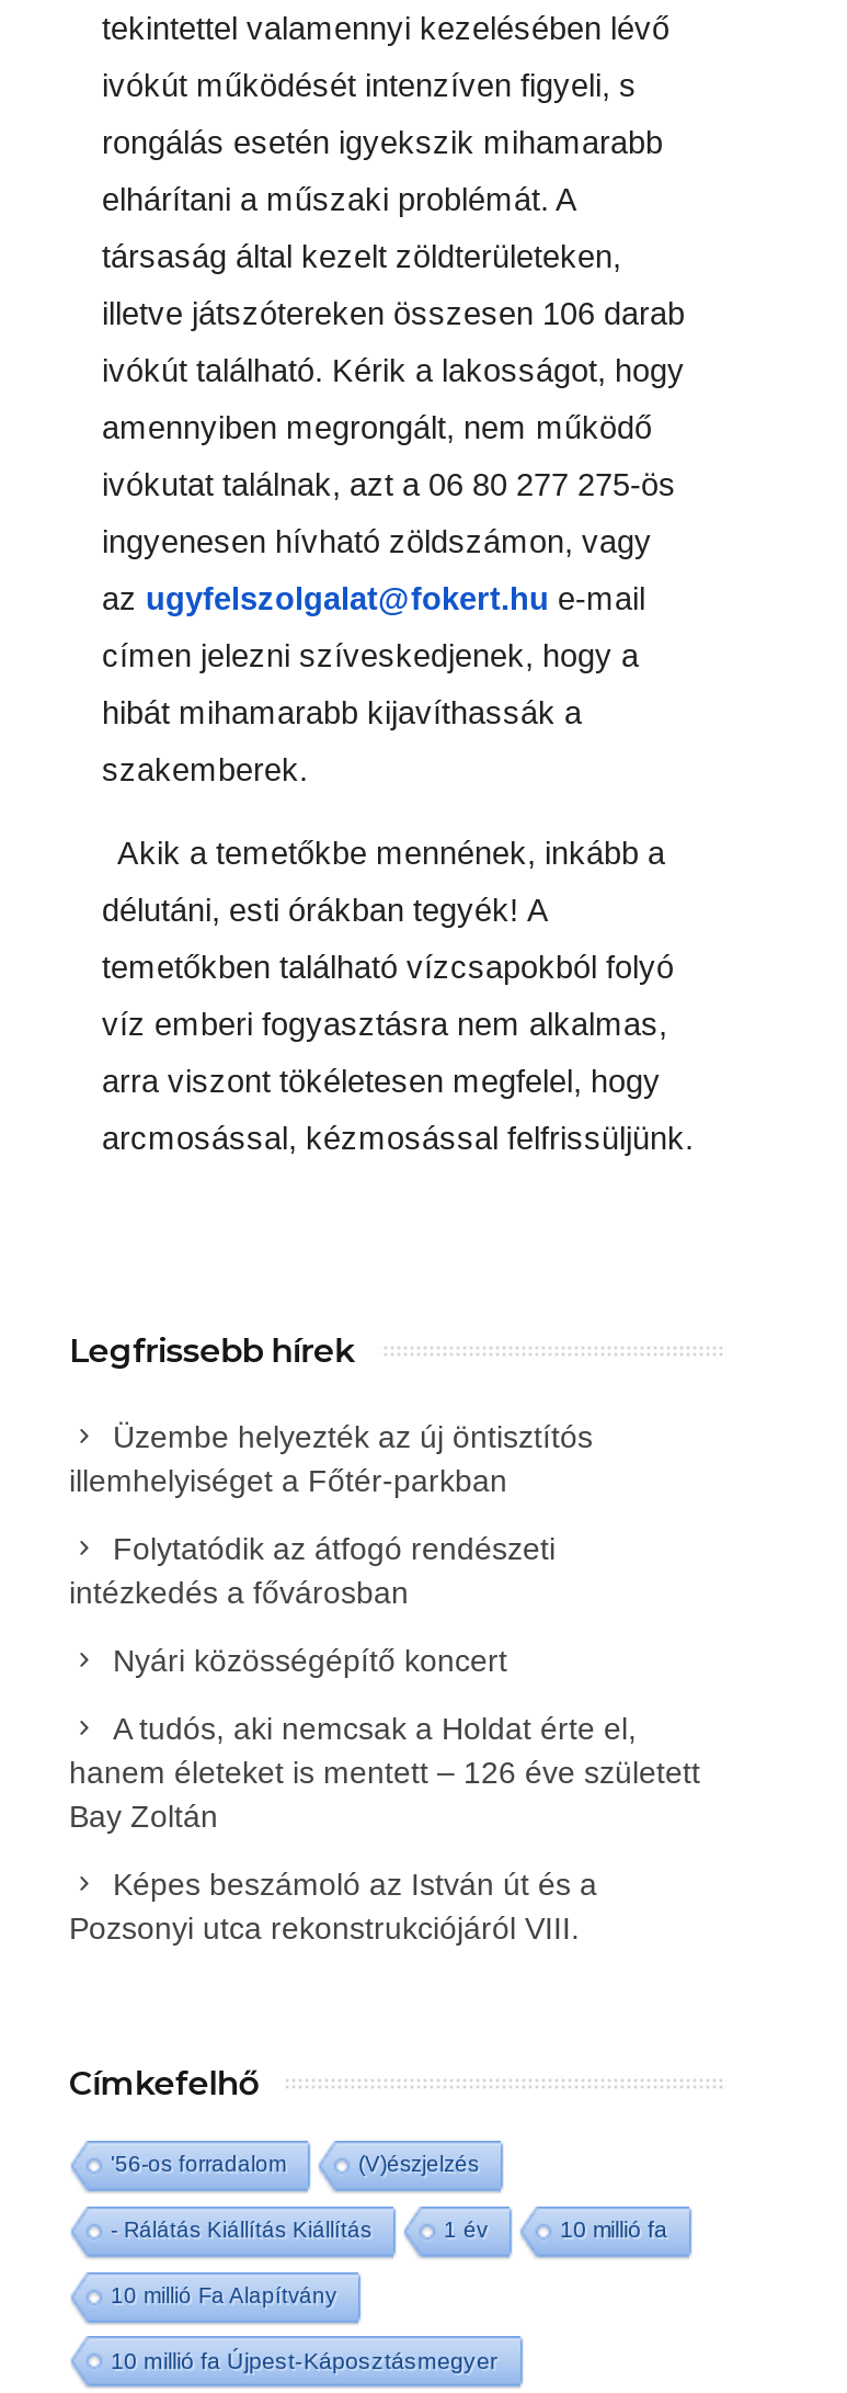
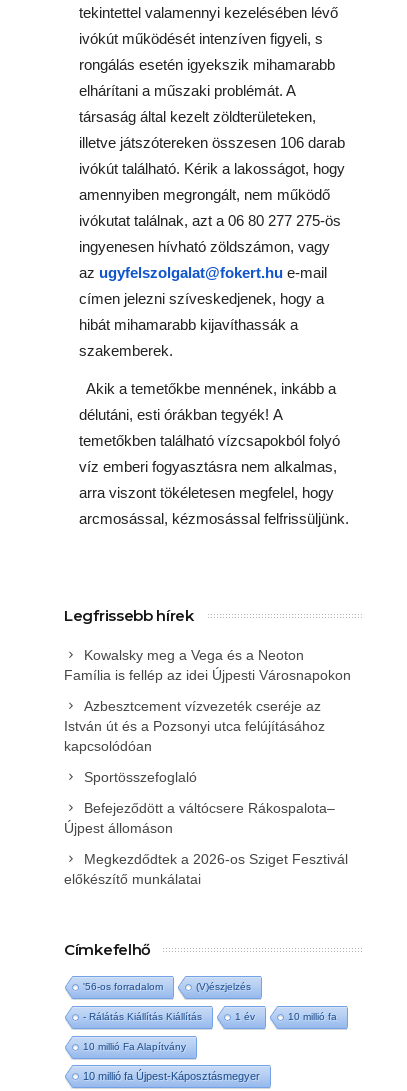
[69,1419,593,1498] Üzembe helyezték az új öntisztítós | illemhelyiséget a Főtér-parkban -> [64,647,351,683] Kowalsky meg a Vega és a Neoton | Família is fellép az idei Újpesti Városnapokon
[69,1531,556,1610] Folytatódik az átfogó rendészeti | intézkedés a fővárosban -> [64,698,325,754] Azbesztcement vízvezeték cseréje az | István út és a Pozsonyi utca felújításához | kapcsolódóan
[113,1643,507,1678] Nyári közösségépítő koncert -> [84,769,197,785] Sportösszefoglaló
[69,1711,700,1834] A tudós, aki nemcsak a Holdat érte el, | hanem életeket is mentett – 126 éve született | Bay Zoltán -> [64,800,335,836] Befejeződött a váltócsere Rákospalota– | Újpest állomáson
[69,1867,597,1946] Képes beszámoló az István út és a | Pozsonyi utca rekonstrukciójáról VIII. -> [64,851,348,887] Megkezdődtek a 2026-os Sziget Fesztivál | előkészítő munkálatai

